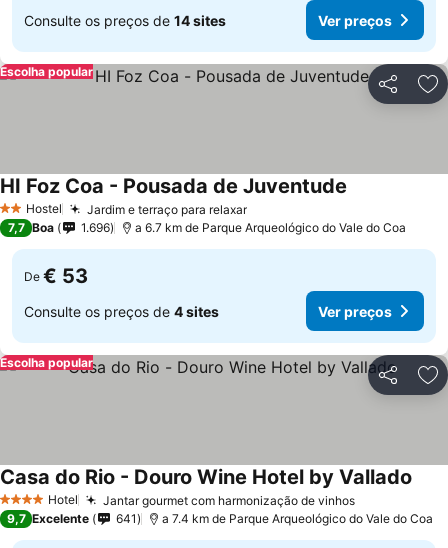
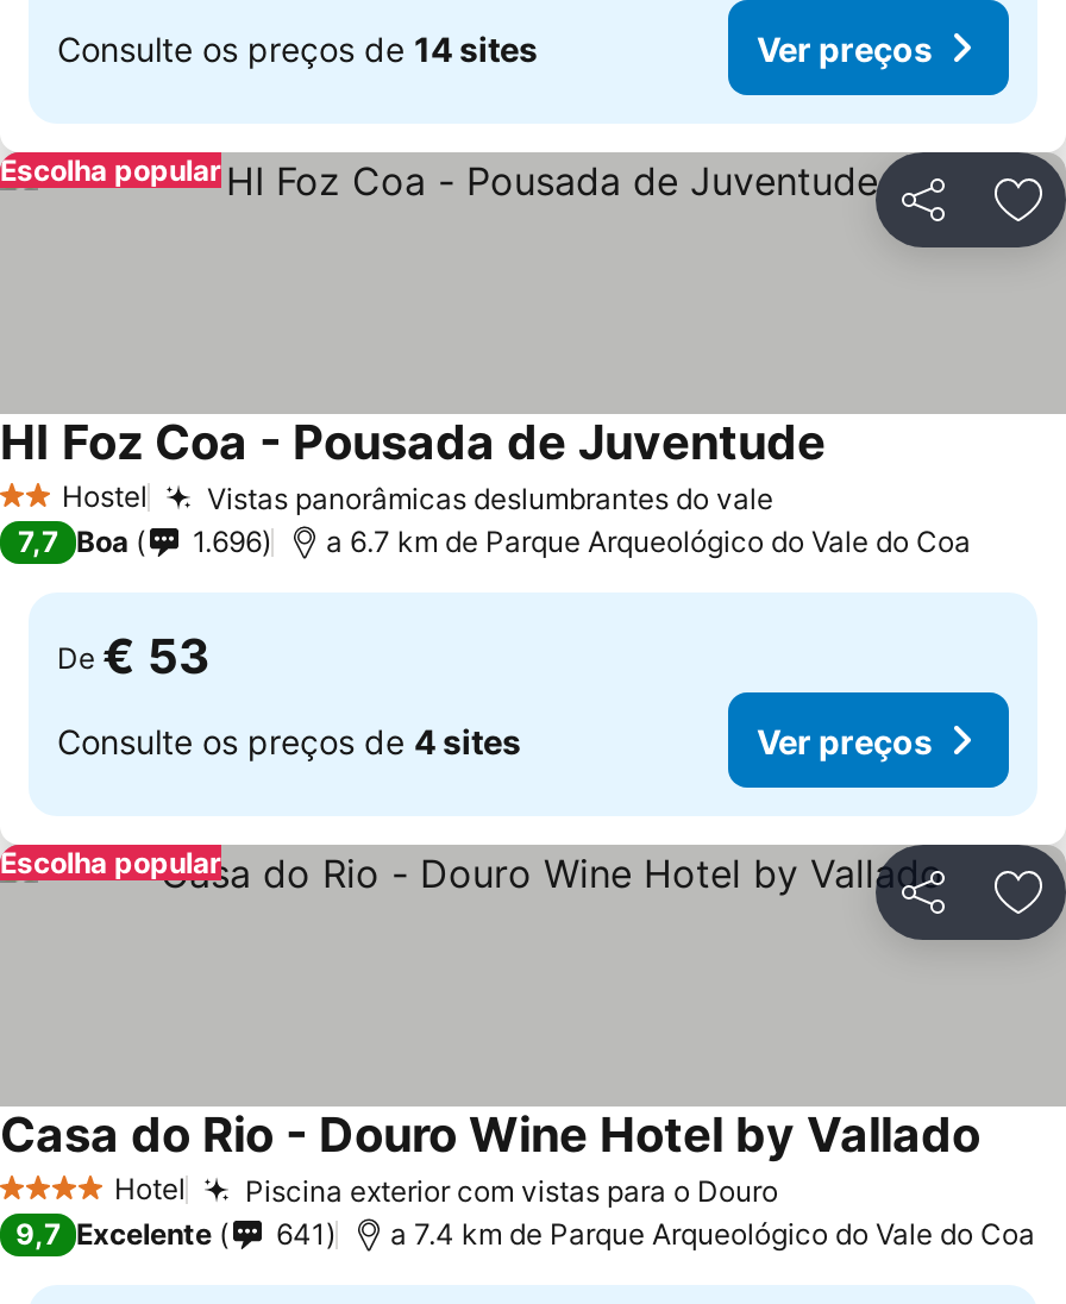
[87,201,247,216] Jardim e terraço para relaxar -> [207,479,773,515] Vistas panorâmicas deslumbrantes do vale
[103,492,355,507] Jantar gourmet com harmonização de vinhos -> [245,1172,778,1208] Piscina exterior com vistas para o Douro

